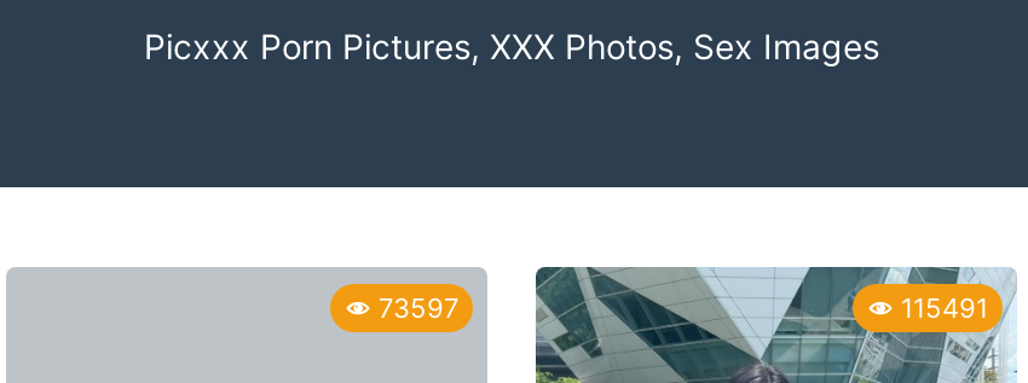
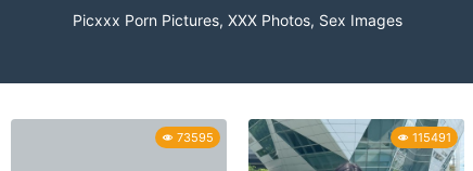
[371,291,458,325] 73597 -> [174,130,214,145] 73595

